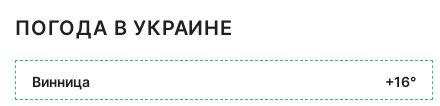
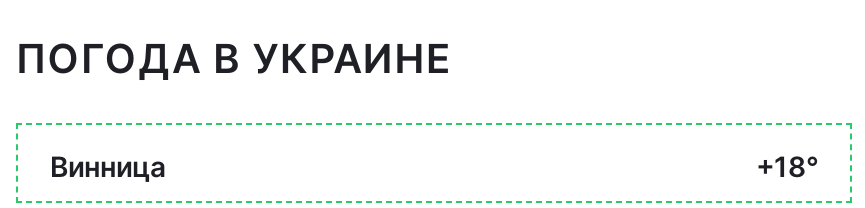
[385,72,416,89] +16° -> [756,148,818,182] +18°

